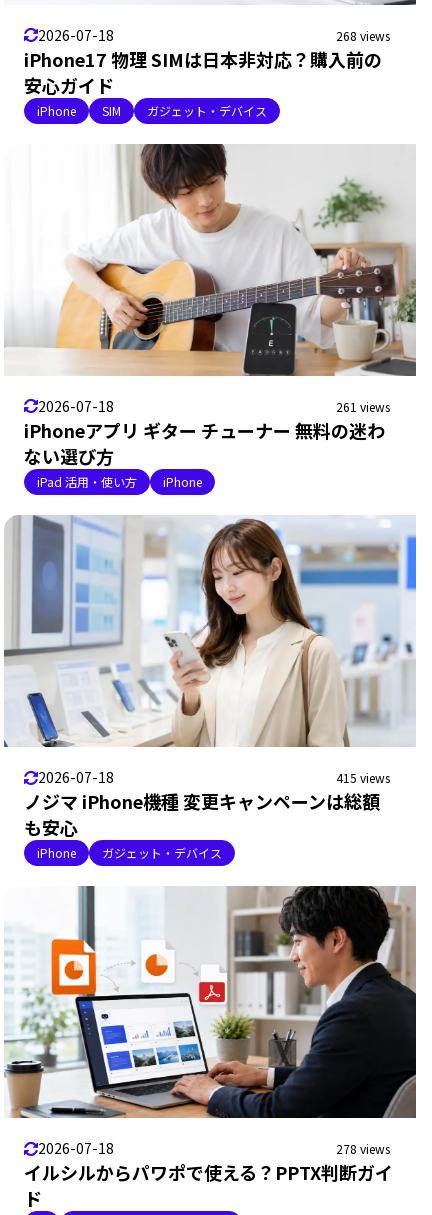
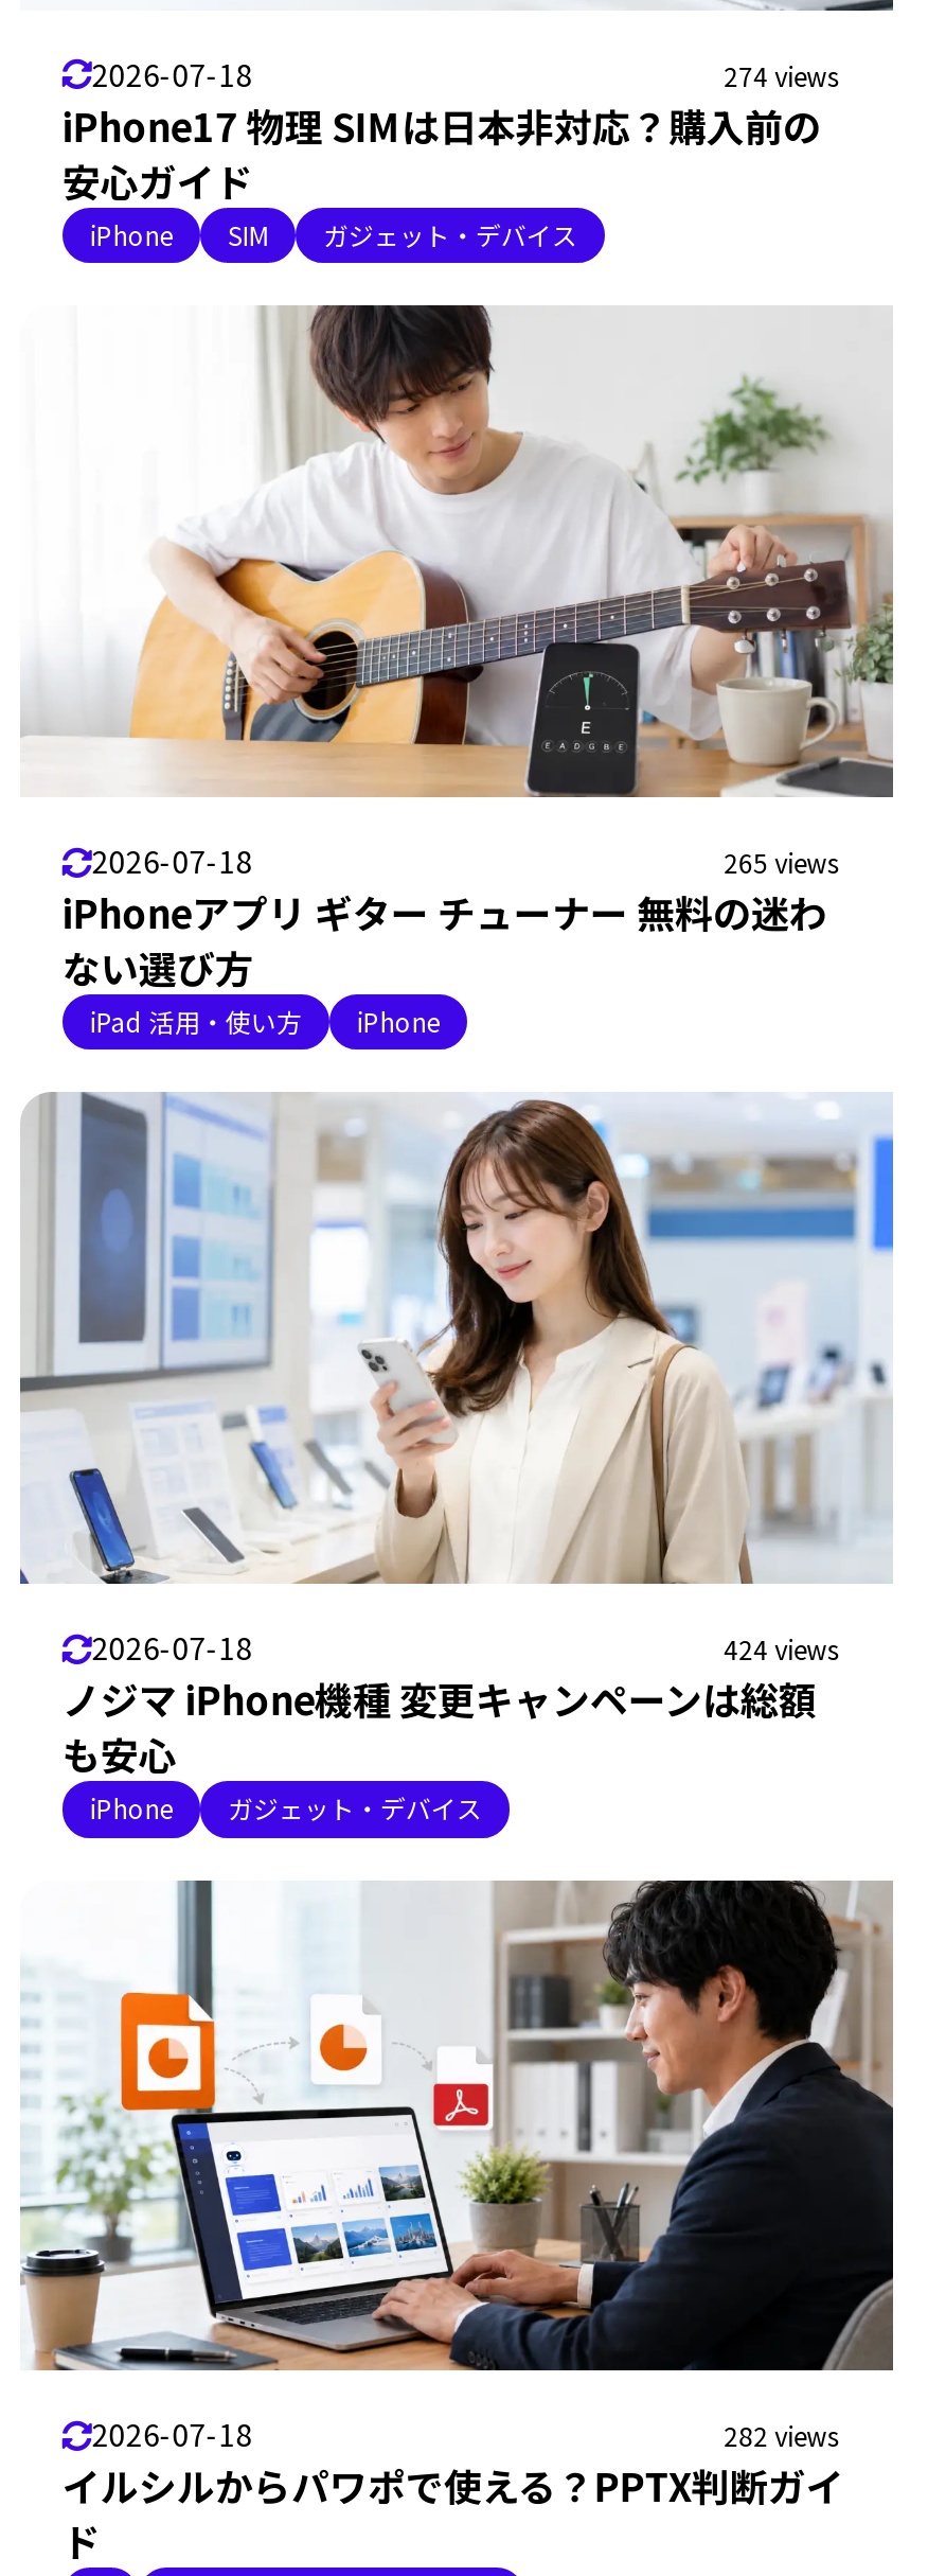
[336,27,390,44] 268 views -> [724,56,838,92] 274 views
[336,398,390,415] 261 views -> [724,843,838,879] 265 views
[336,769,390,786] 415 views -> [724,1630,838,1666] 424 views
[336,1140,390,1157] 278 views -> [724,2417,838,2453] 282 views

